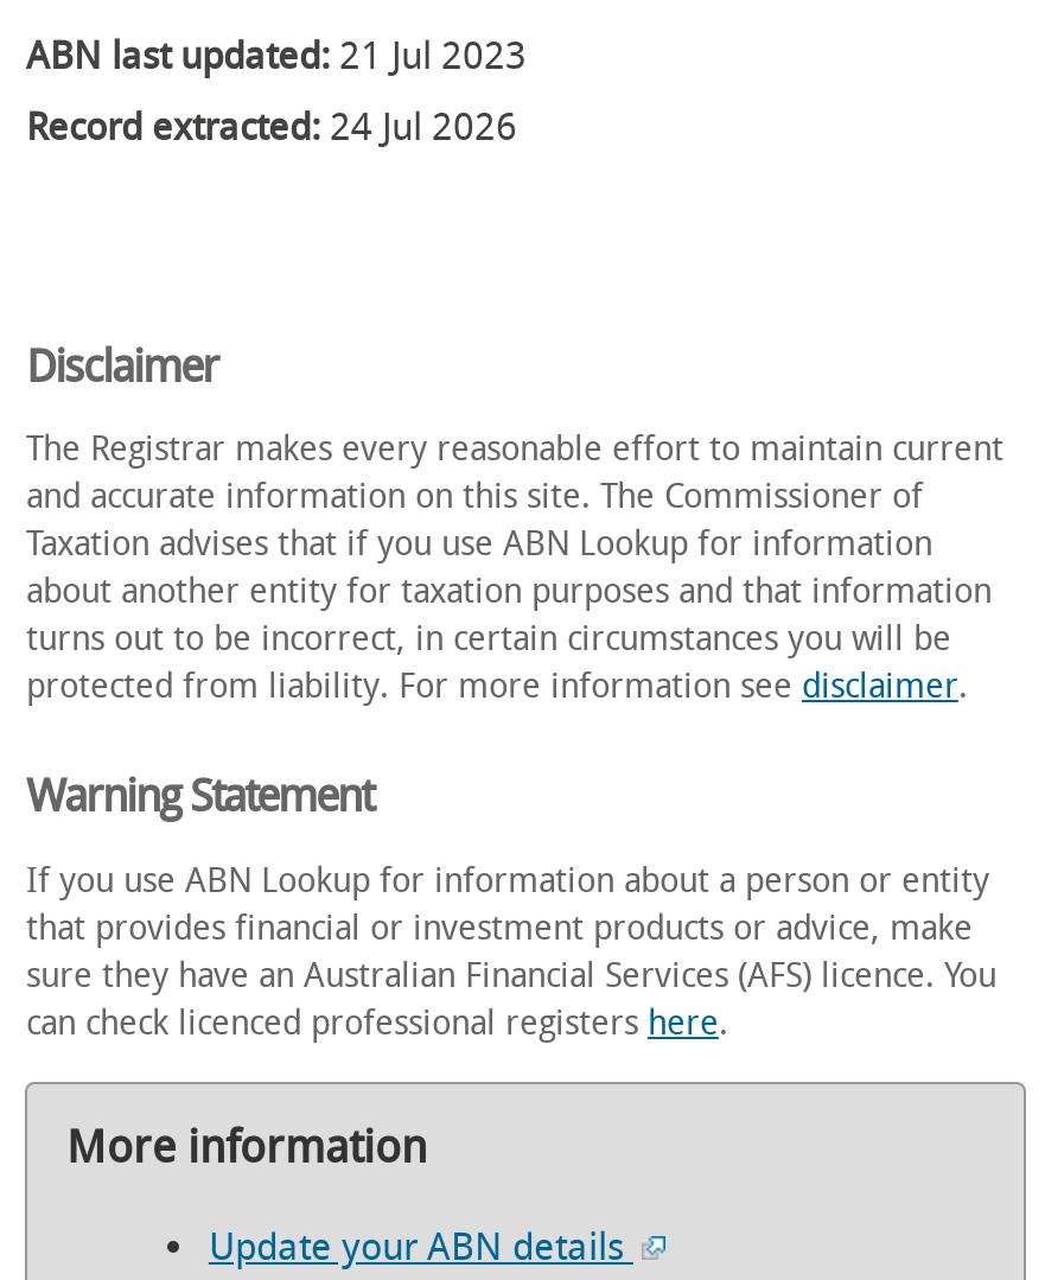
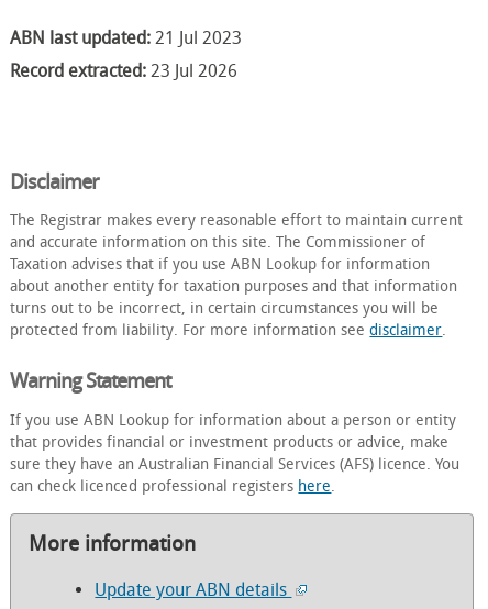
[26,105,517,150] Record extracted: 24 Jul 2026 -> [10,61,238,82] Record extracted: 23 Jul 2026

